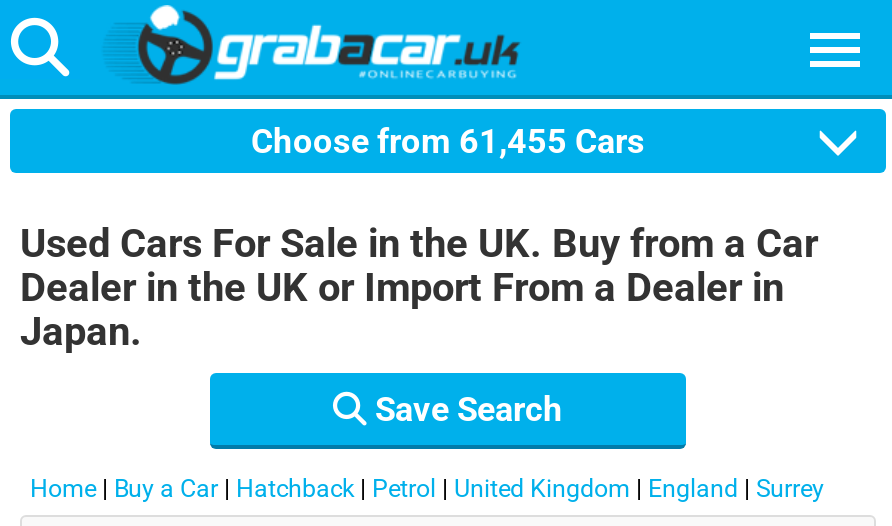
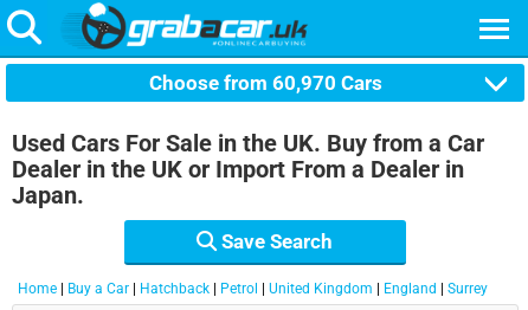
[251,121,645,161] Choose from 61,455 Cars -> [149,71,382,95] Choose from 60,970 Cars

